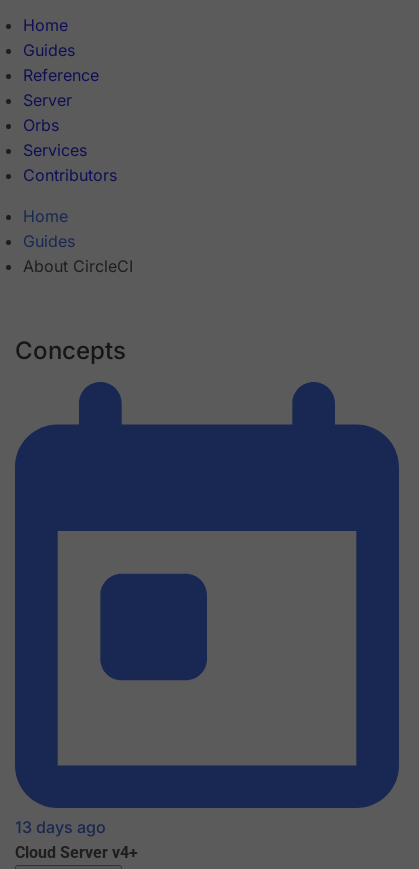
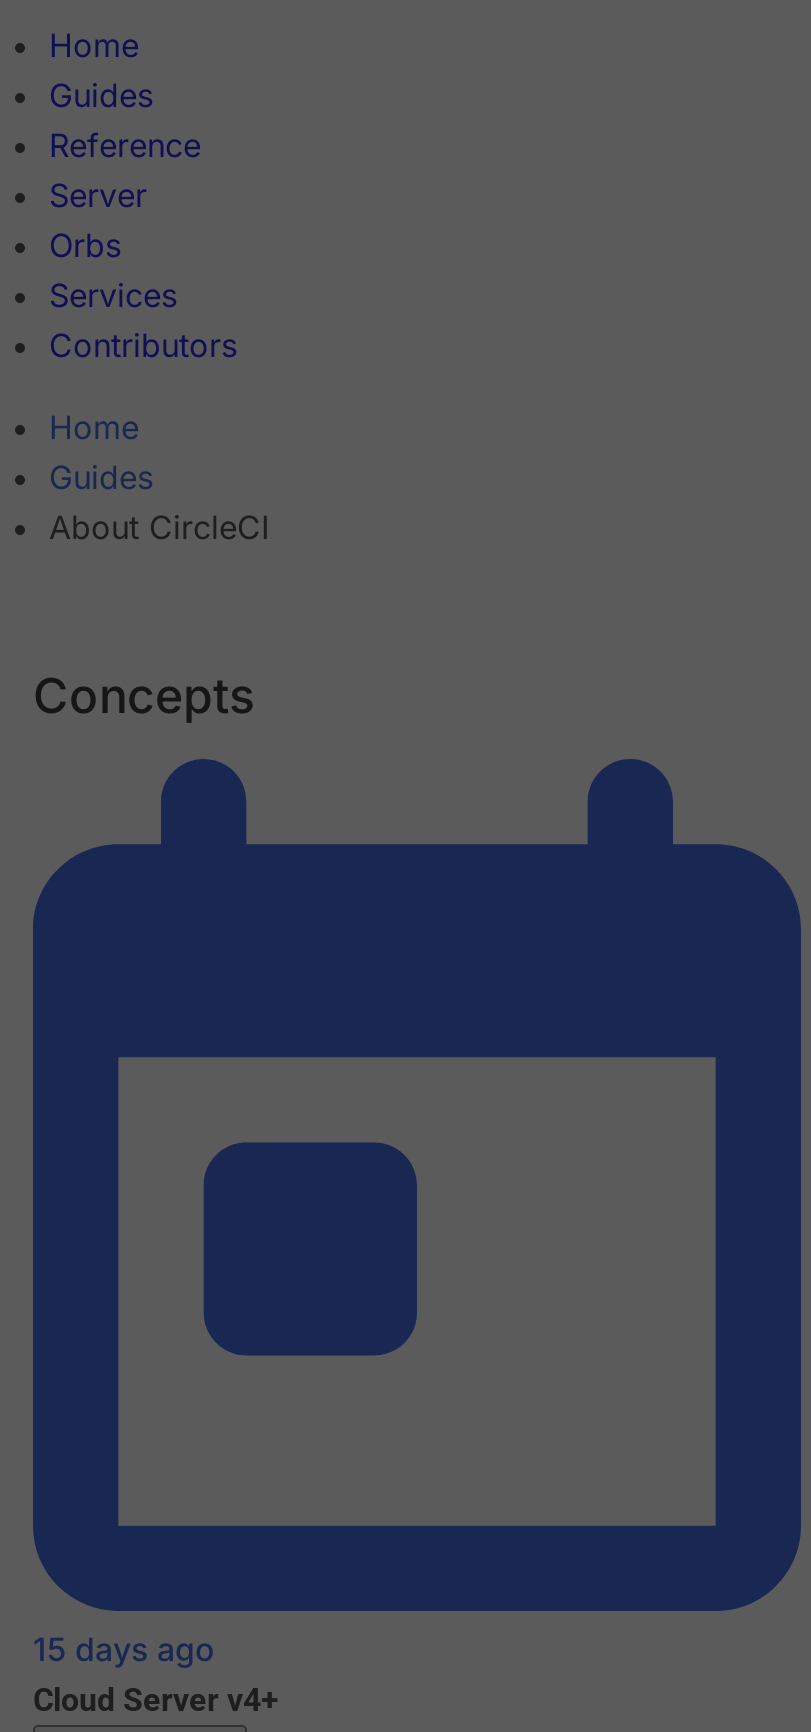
[15,817,106,837] 13 days ago -> [33,1630,215,1670] 15 days ago

